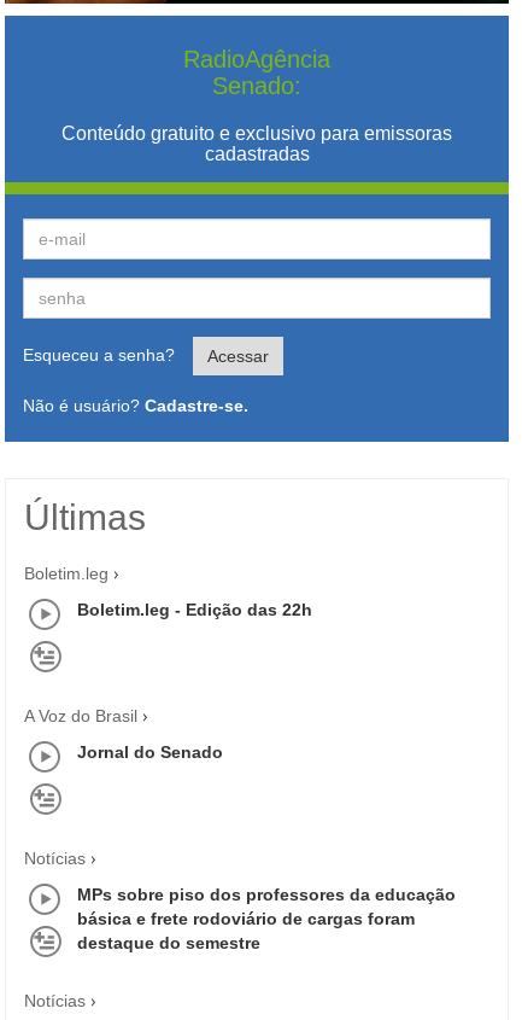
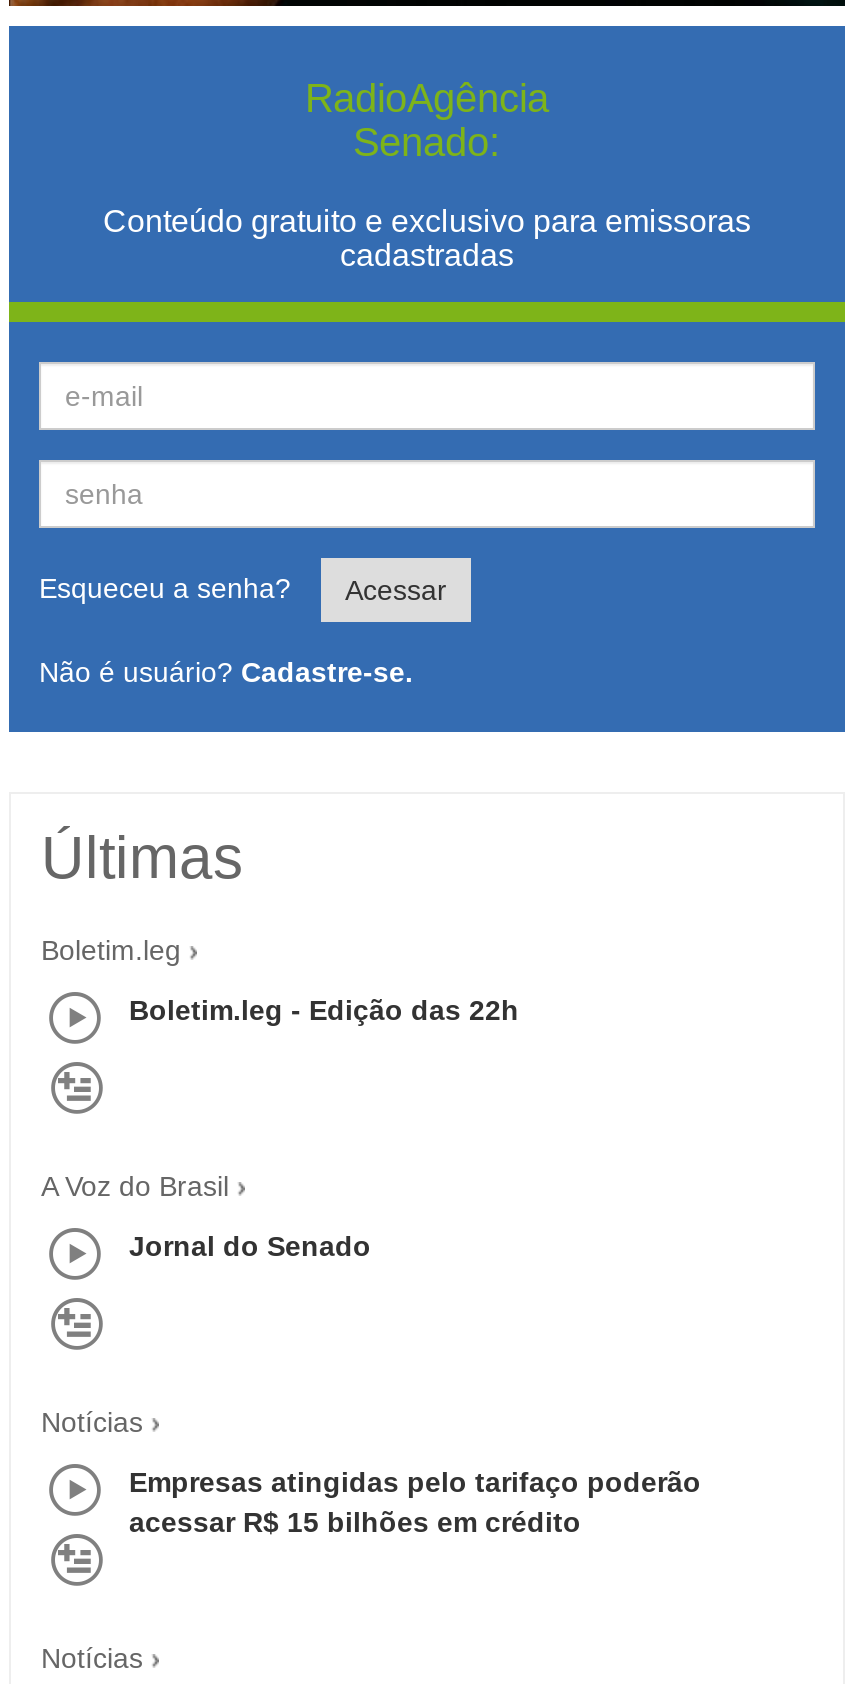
[77,885,456,953] MPs sobre piso dos professores da educação | básica e frete rodoviário de cargas foram | destaque do semestre -> [129,1466,701,1538] Empresas atingidas pelo tarifaço poderão | acessar R$ 15 bilhões em crédito

